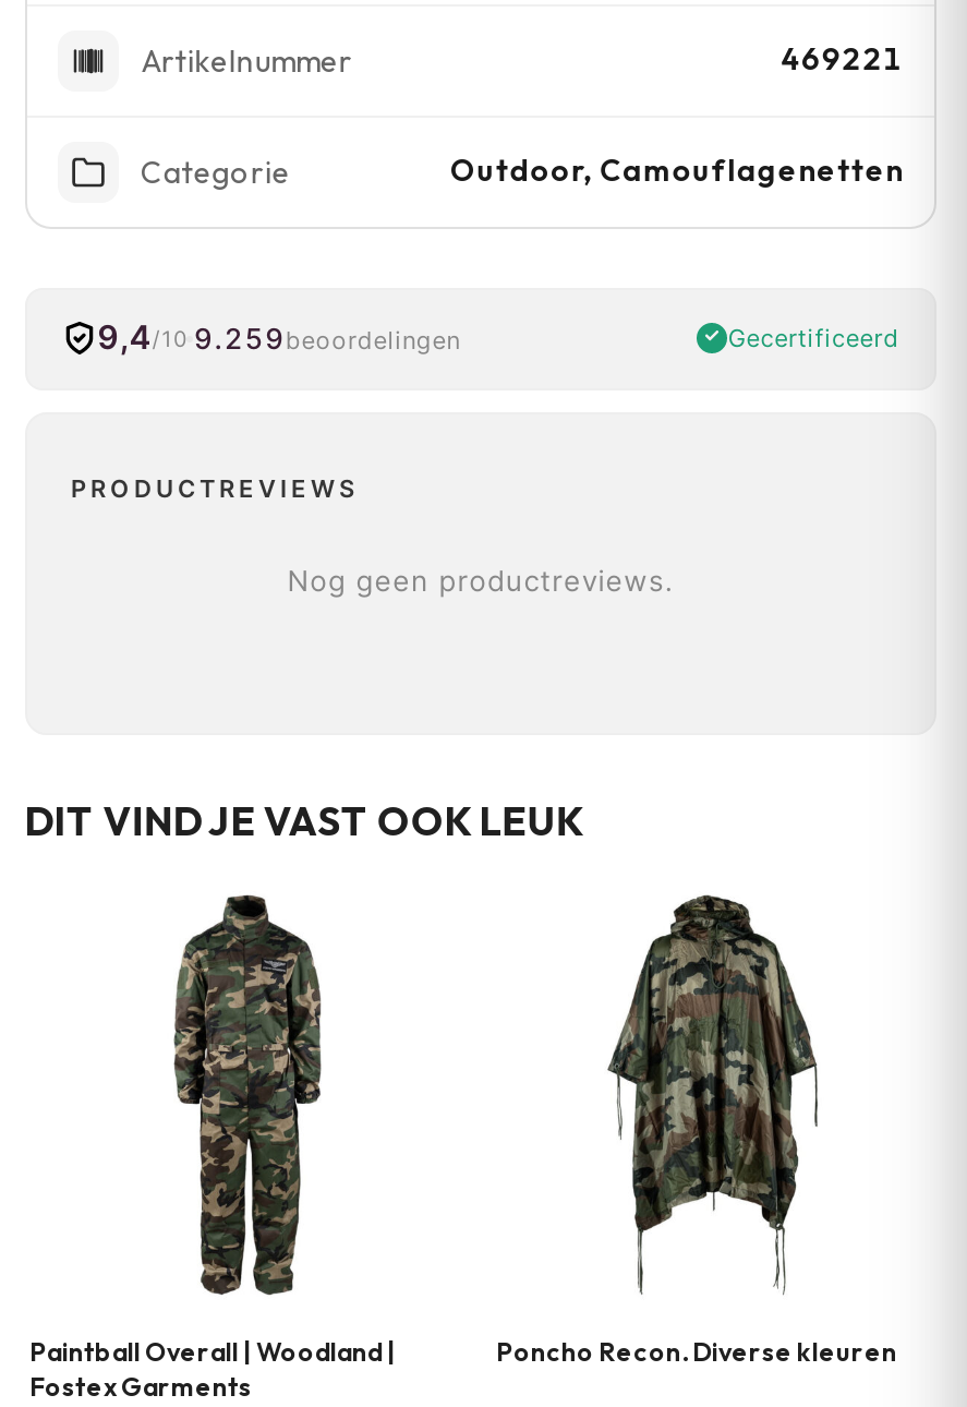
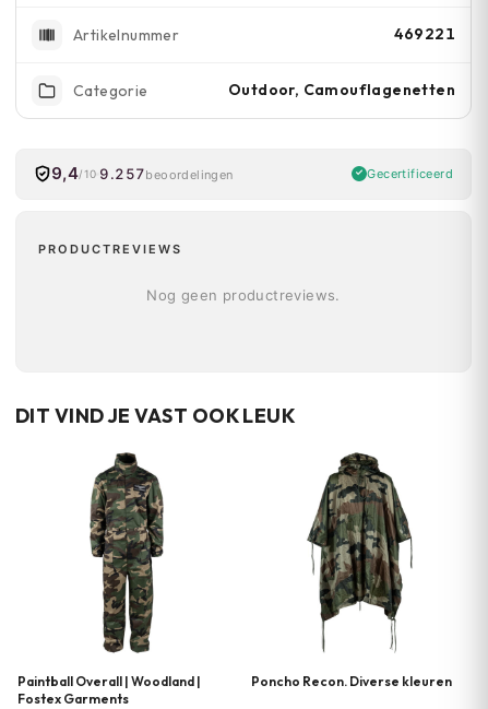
[97,317,460,358] 9,4/10 9.259beoordelingen -> [51,163,233,184] 9,4/10 9.257beoordelingen

